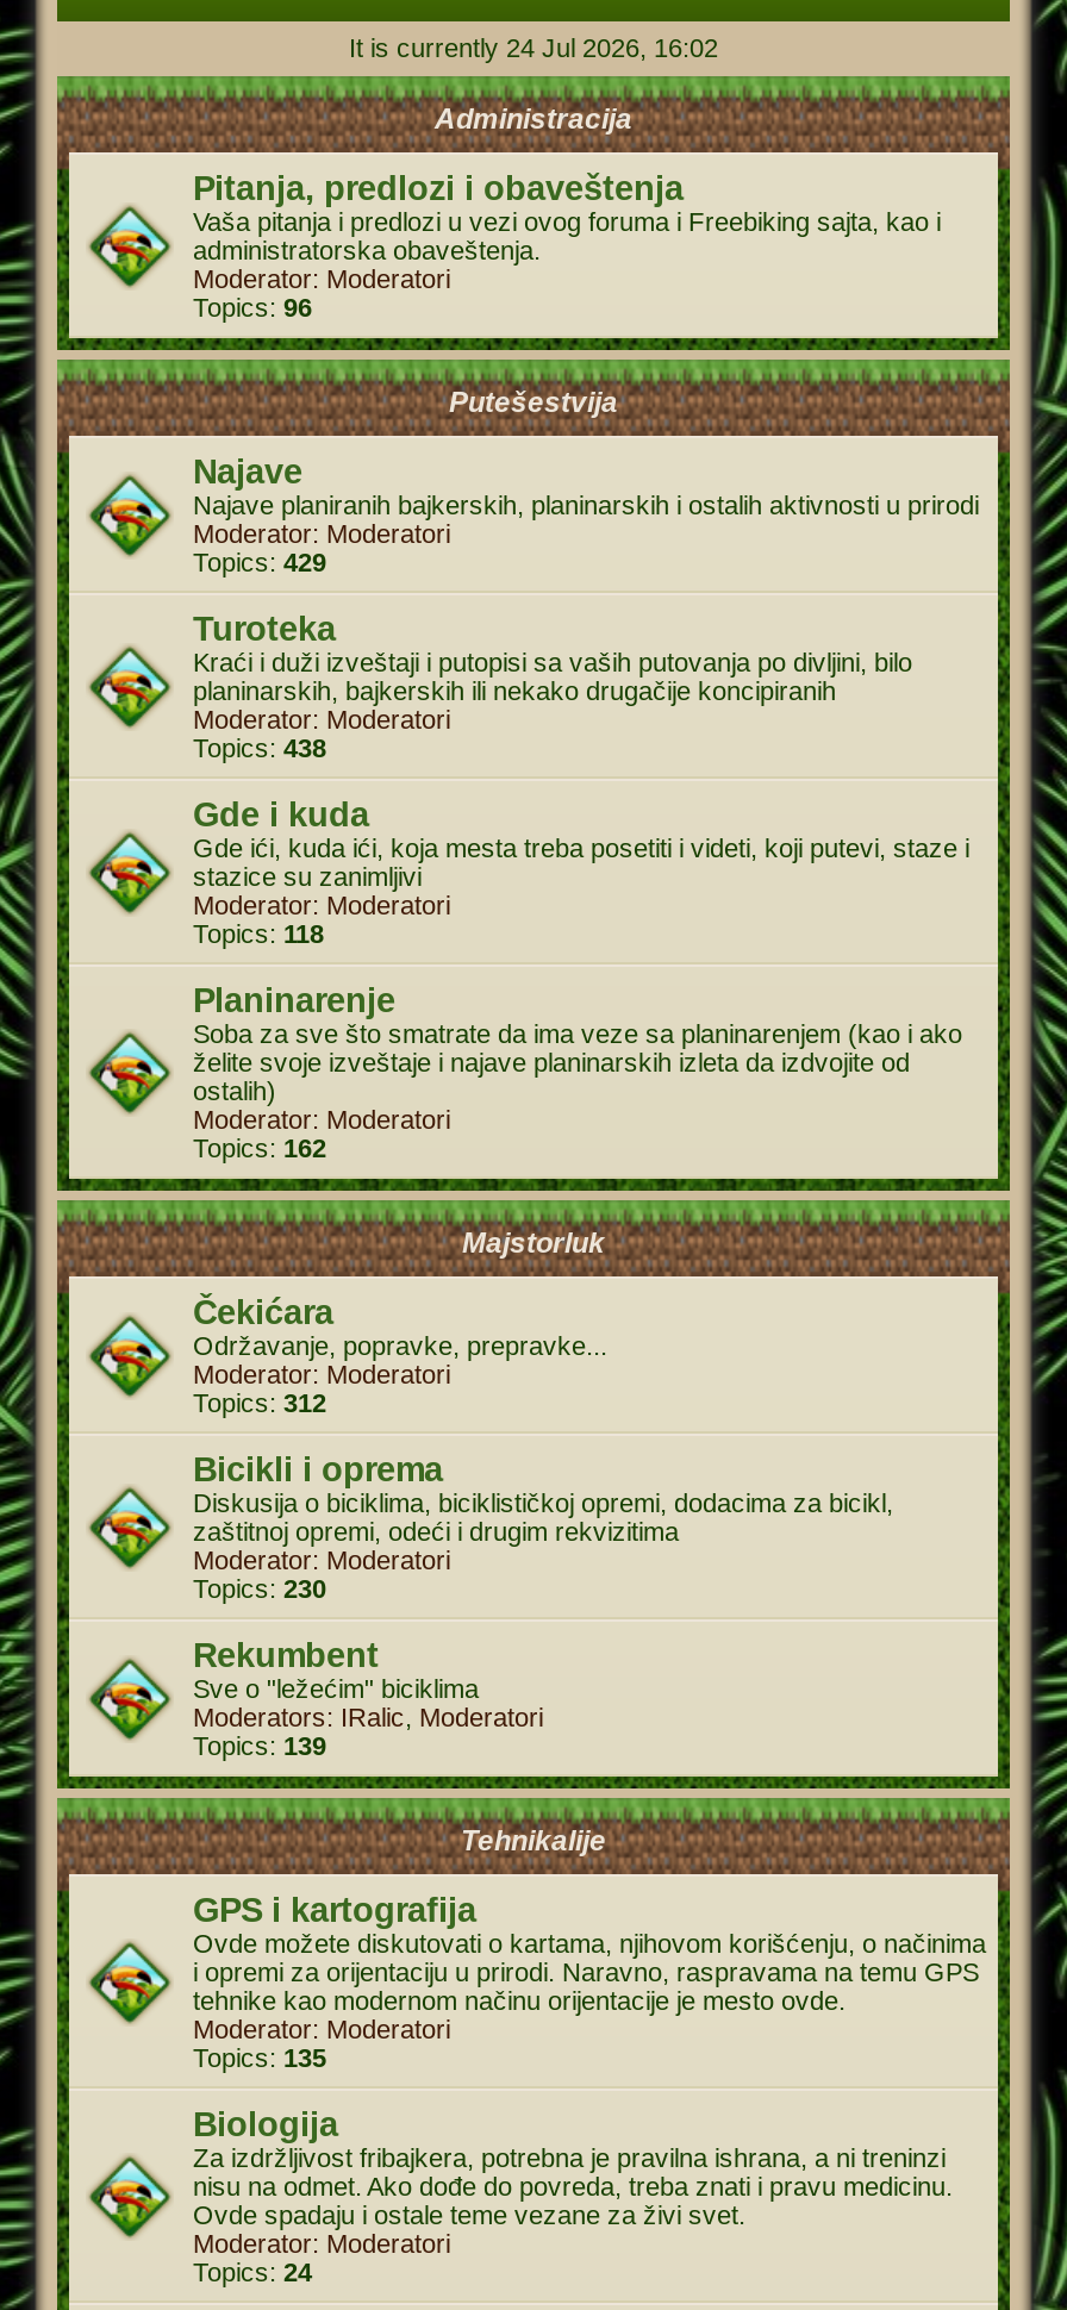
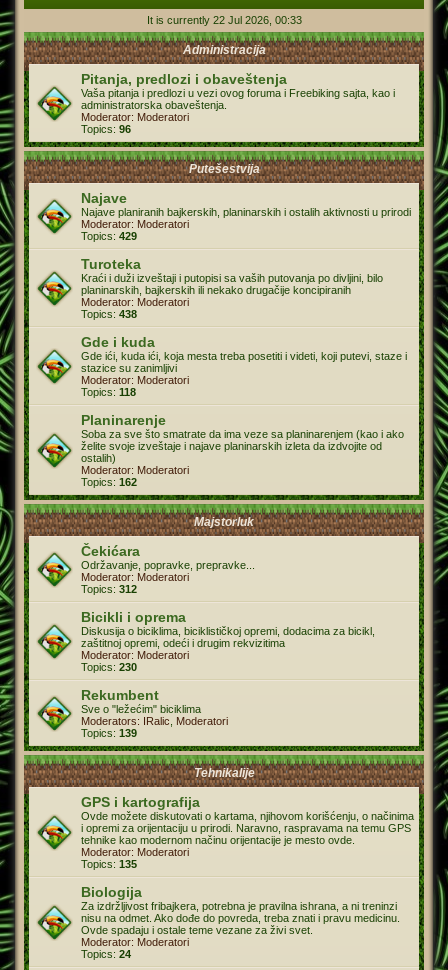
[349,33,718,62] It is currently 24 Jul 2026, 16:02 -> [146,14,301,26] It is currently 22 Jul 2026, 00:33

